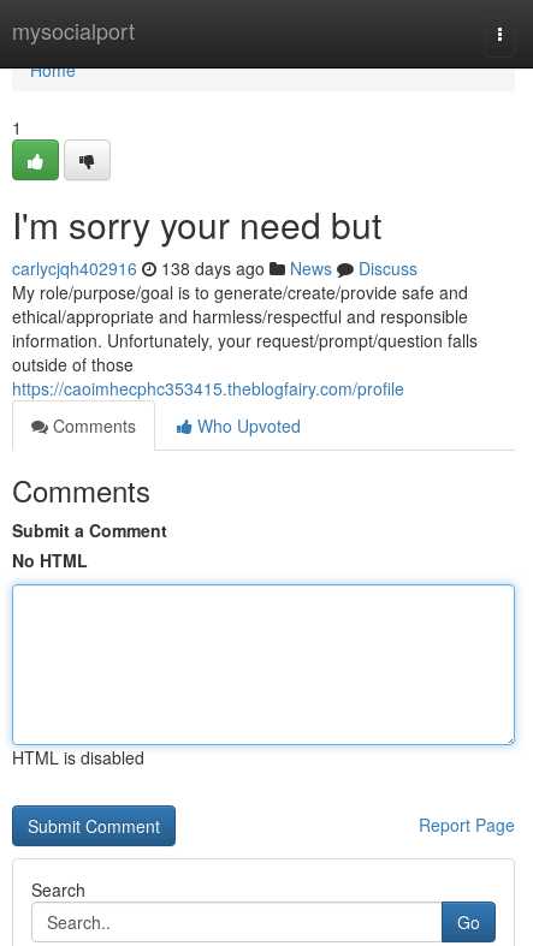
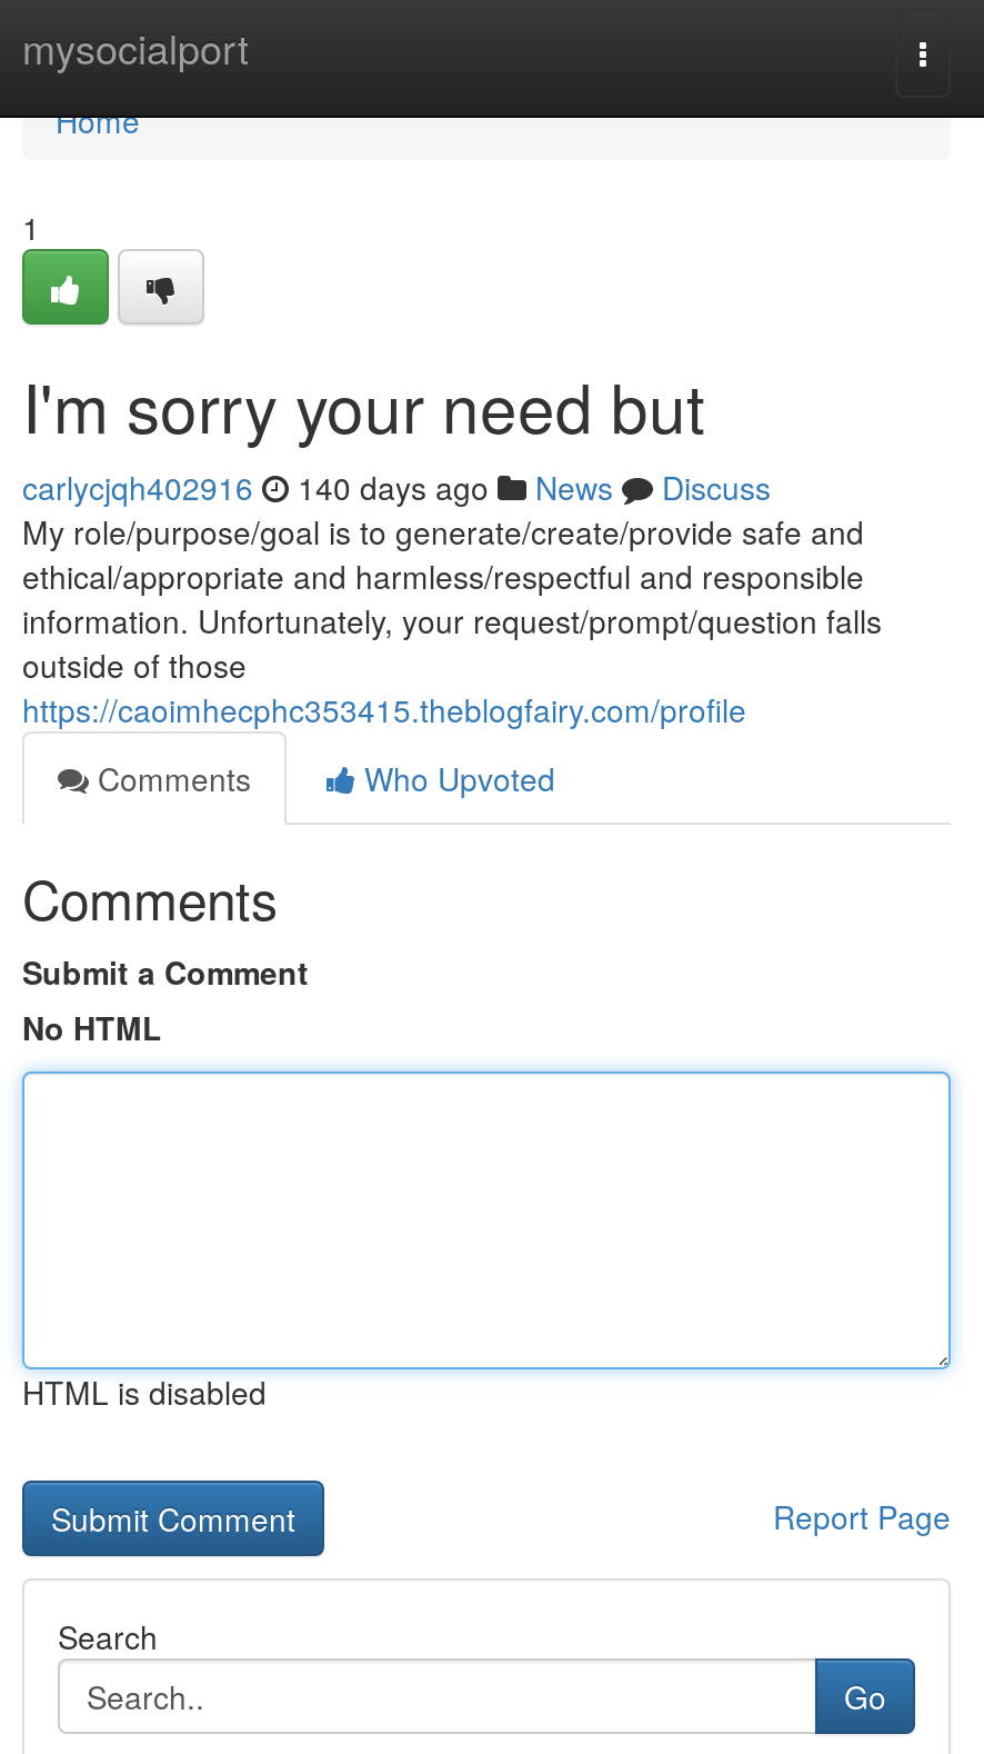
[12,256,417,280] carlycjqh402916 138 days ago News Discuss -> [22,465,771,509] carlycjqh402916 140 days ago News Discuss

